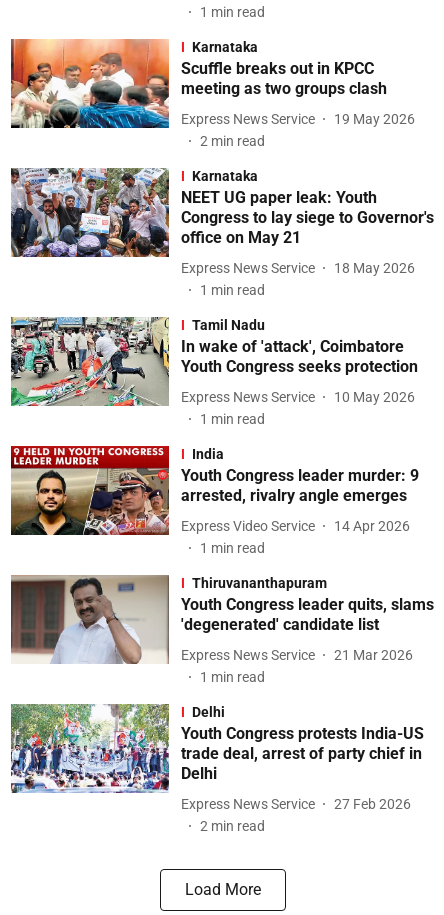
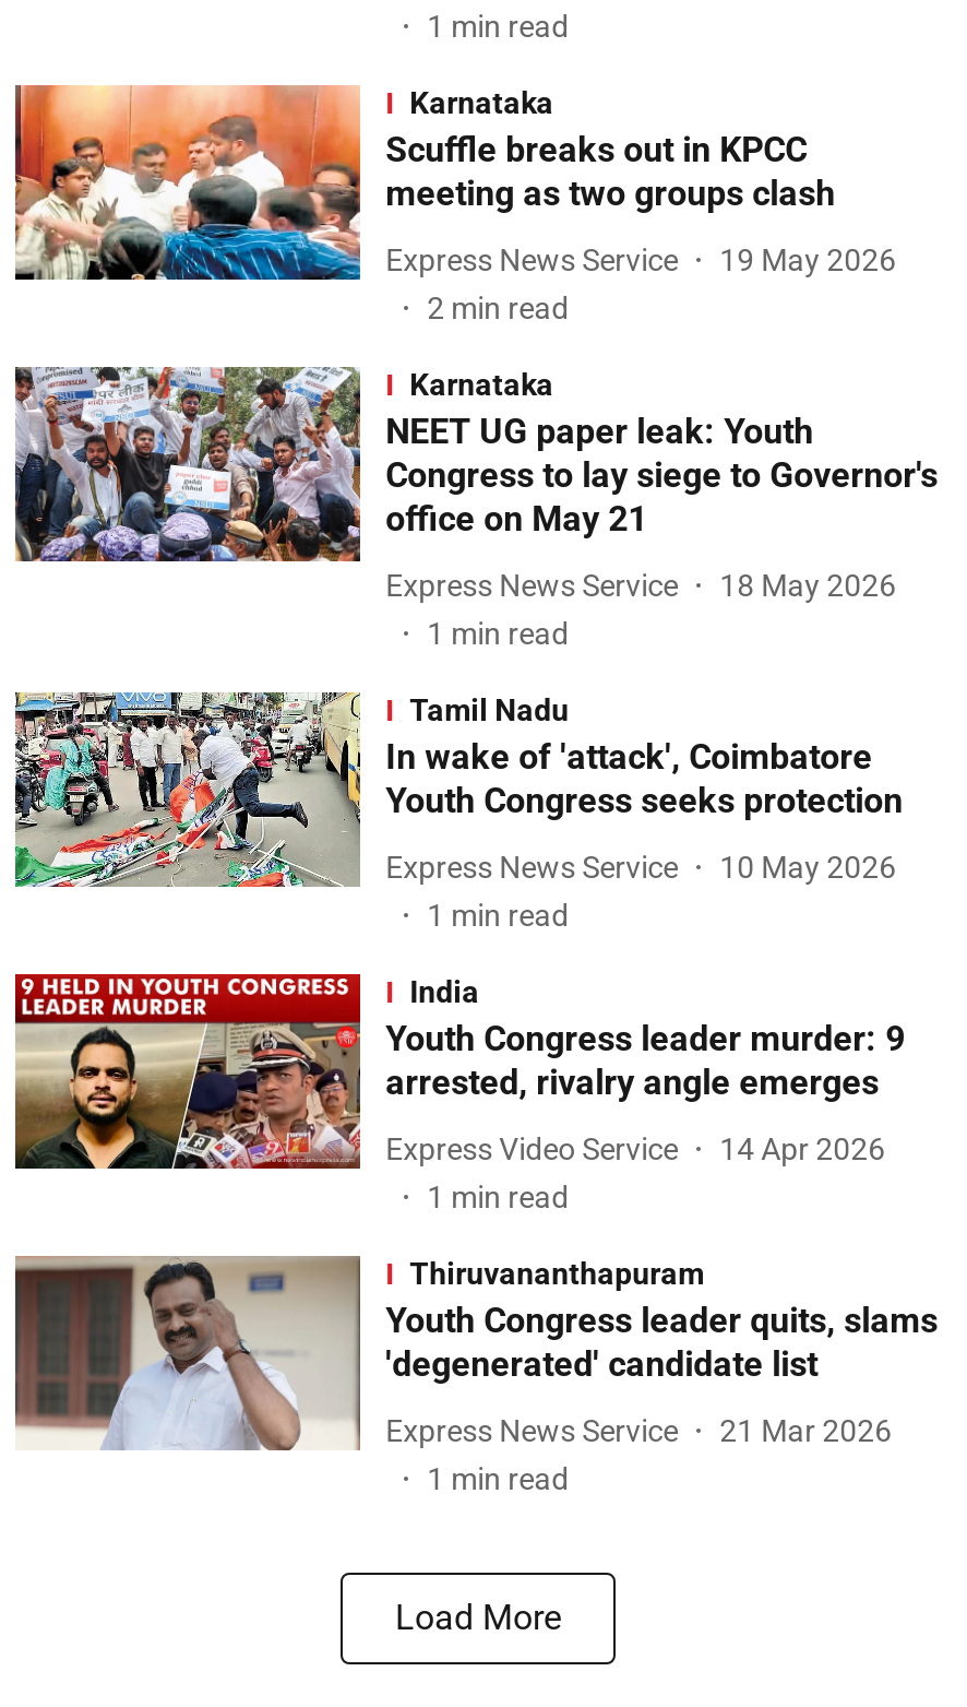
[10,703,424,834] [image] | Delhi | Youth Congress protests India-US | trade deal, arrest of party chief in | Delhi | Express News Service | 27 Feb 2026 | 2 min read -> none

